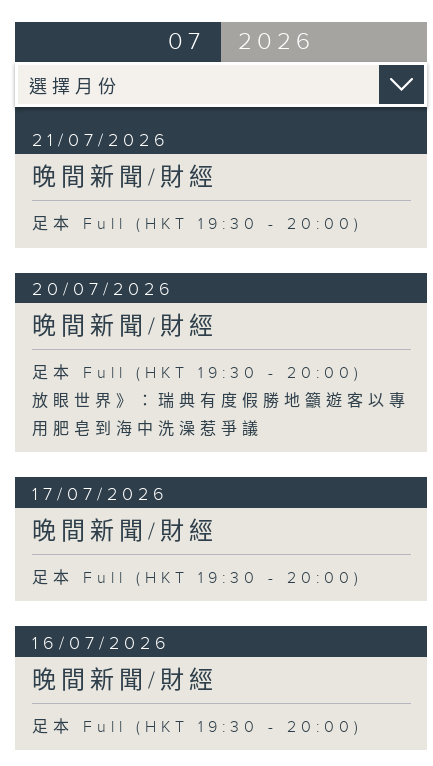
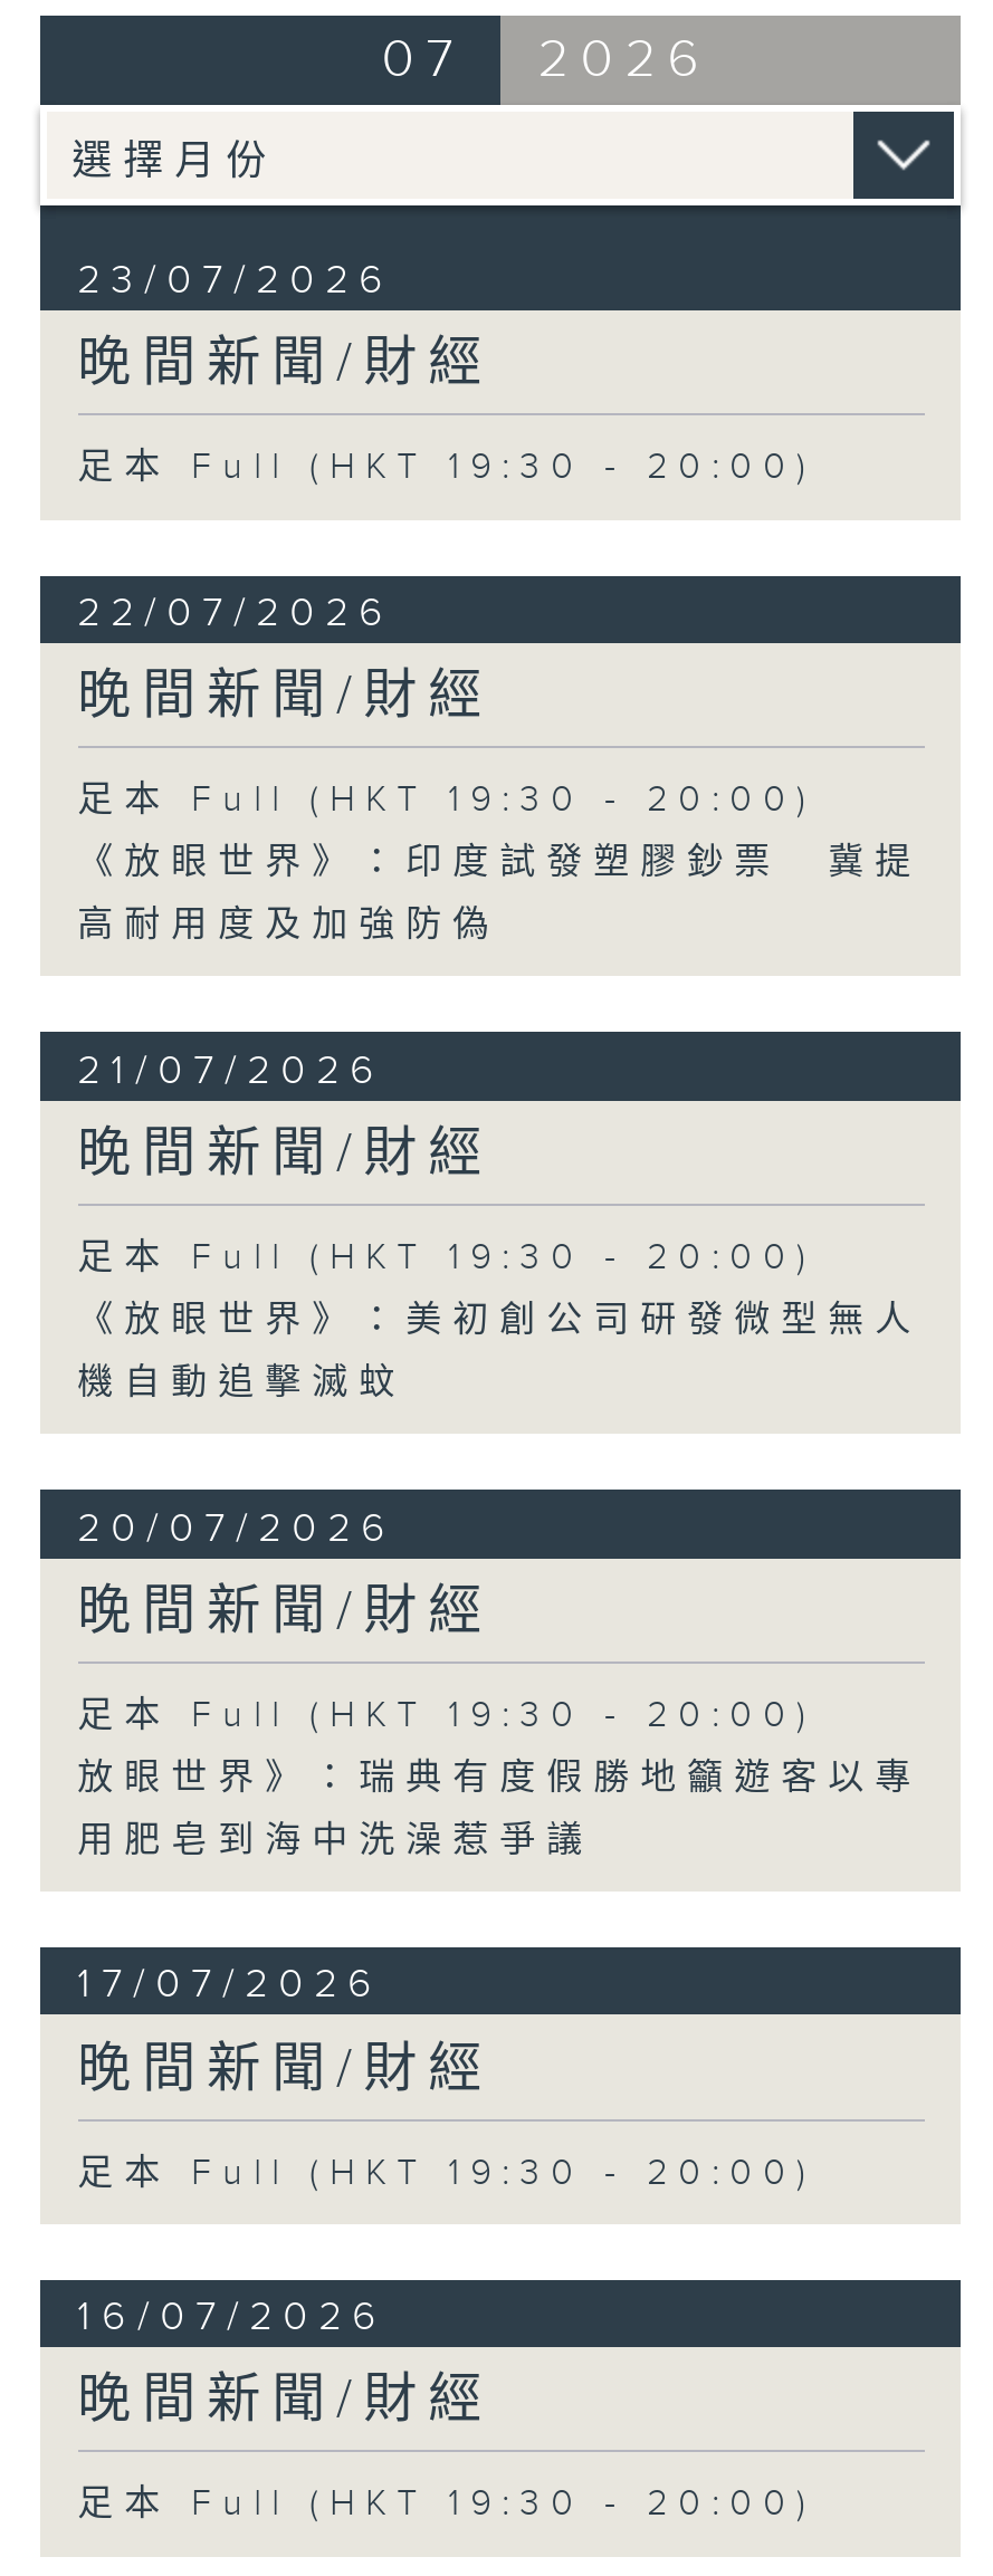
none -> [77,257,922,947] 23/07/2026 | 晚間新聞/財經 | 足本 Full (HKT 19:30 - 20:00) | 22/07/2026 | 晚間新聞/財經 | 足本 Full (HKT 19:30 - 20:00) | 《放眼世界》：印度試發塑膠鈔票 冀提 | 高耐用度及加強防偽
none -> [77,1300,922,1405] 《放眼世界》：美初創公司研發微型無人 | 機自動追擊滅蚊

